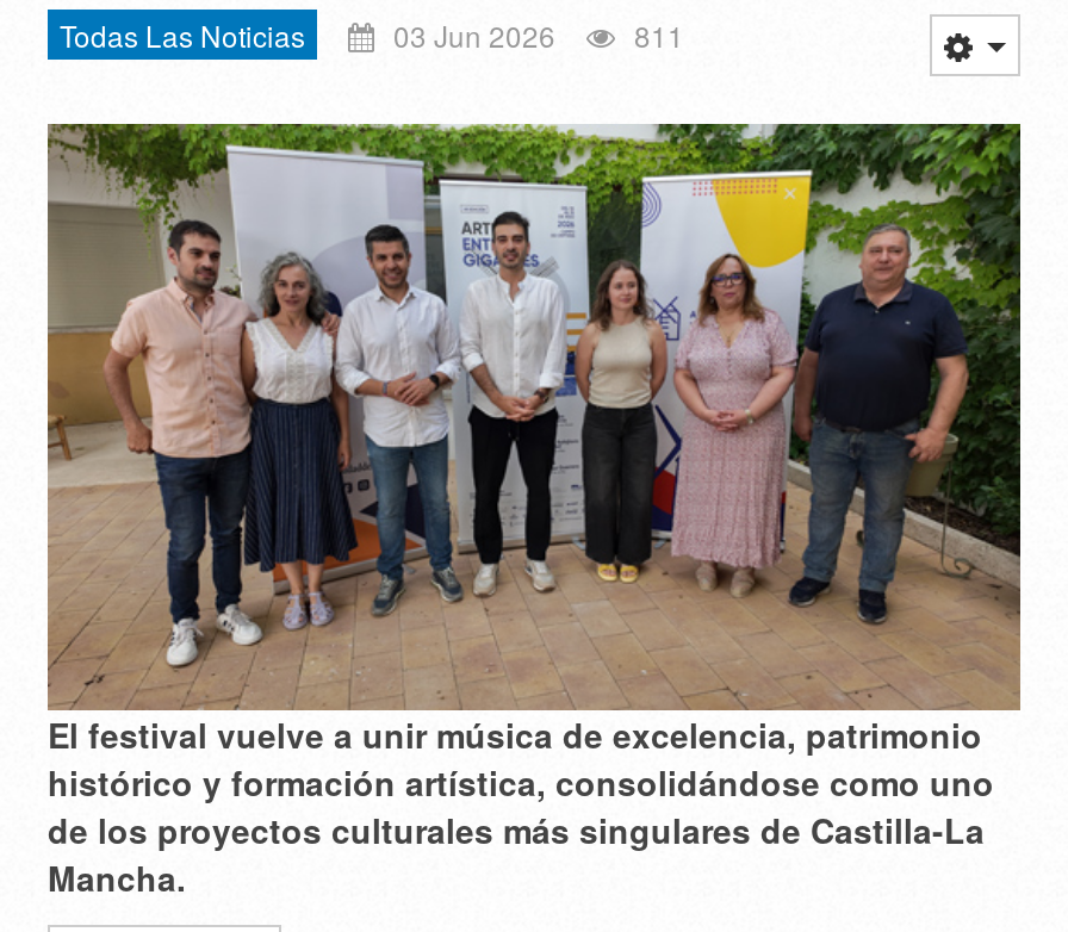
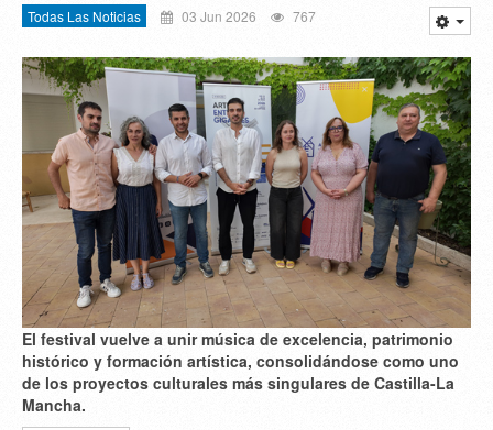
[60,14,684,54] Todas Las Noticias 03 Jun 2026 811 -> [28,6,316,25] Todas Las Noticias 03 Jun 2026 767

